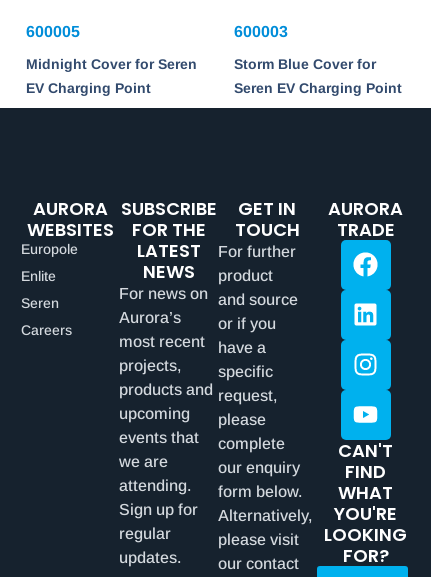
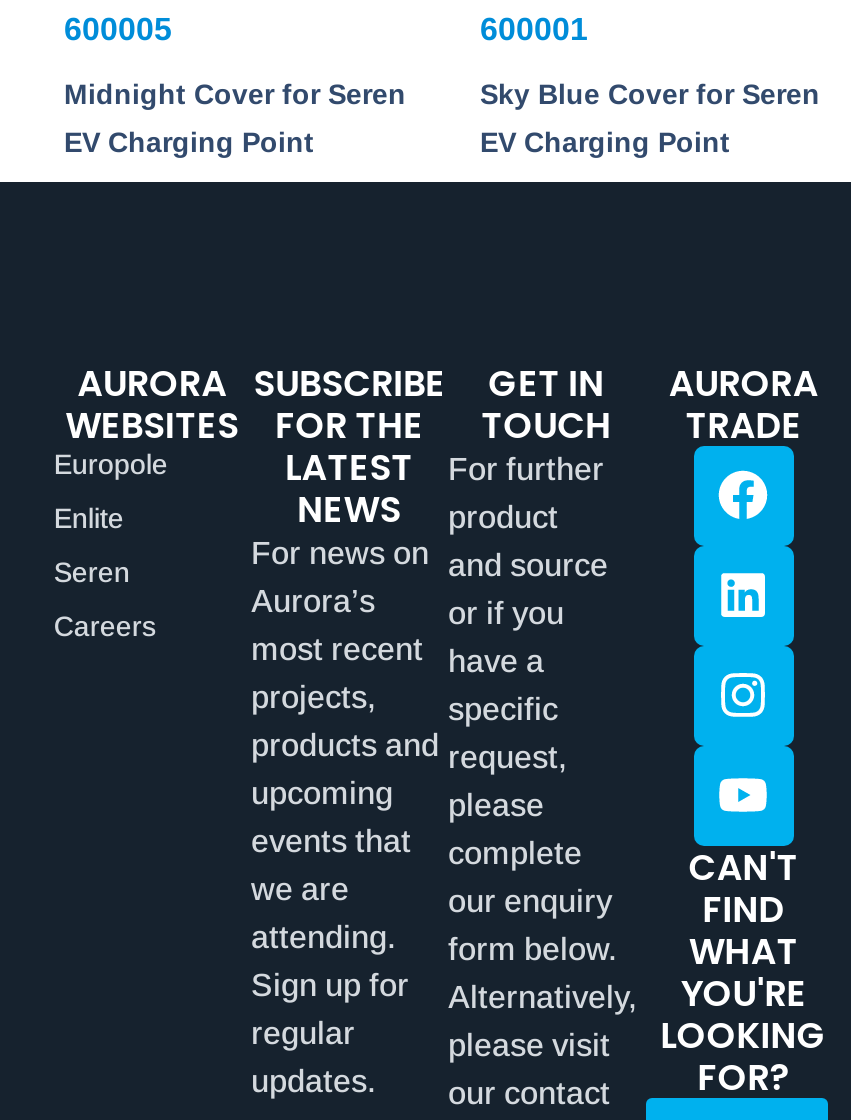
[234,23,288,40] 600003 -> [480,12,588,46] 600001
[234,56,376,72] Storm Blue Cover for -> [480,78,820,110] Sky Blue Cover for Seren
[234,80,402,96] Seren EV Charging Point -> [480,126,730,158] EV Charging Point

